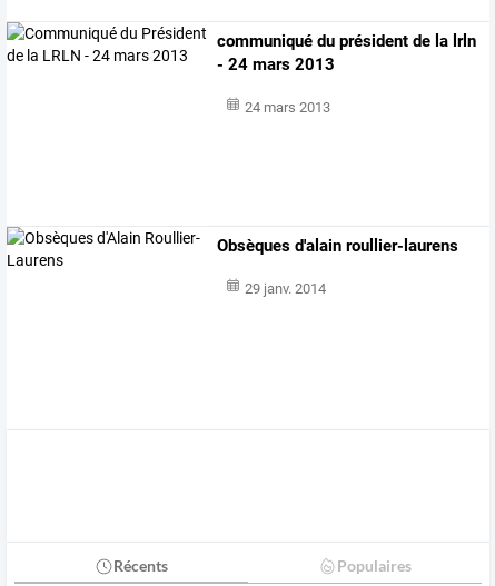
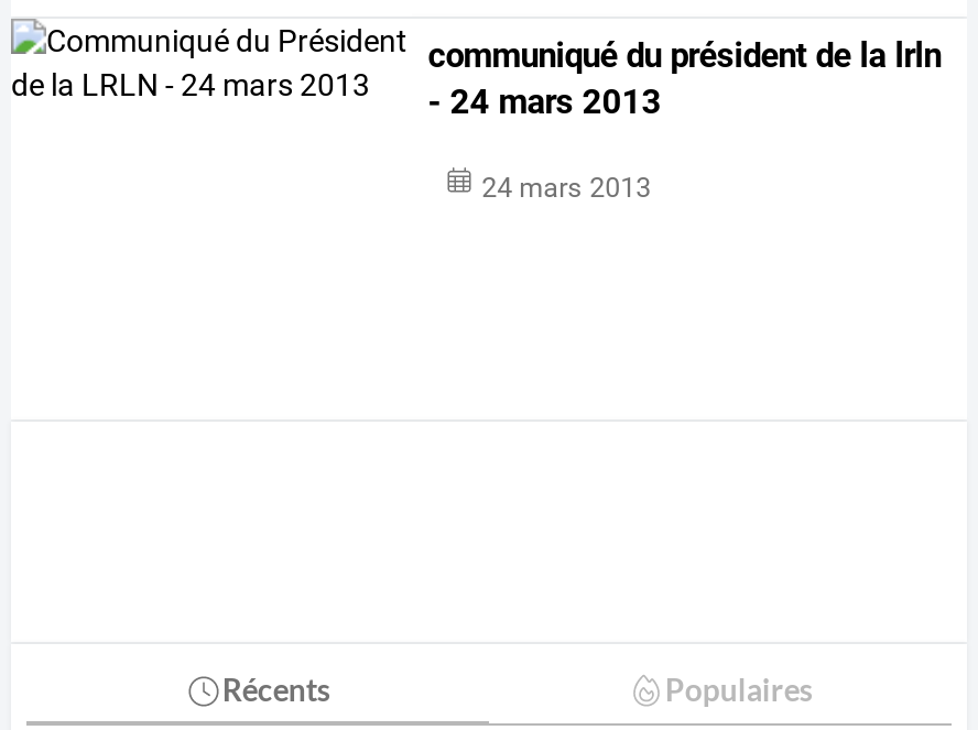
[217,235,459,297] Obsèques d'alain roullier-laurens | 29 janv. 2014 -> none

